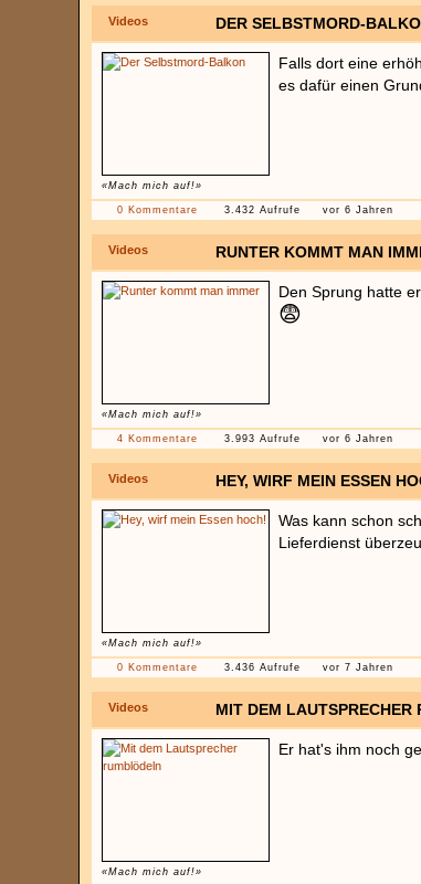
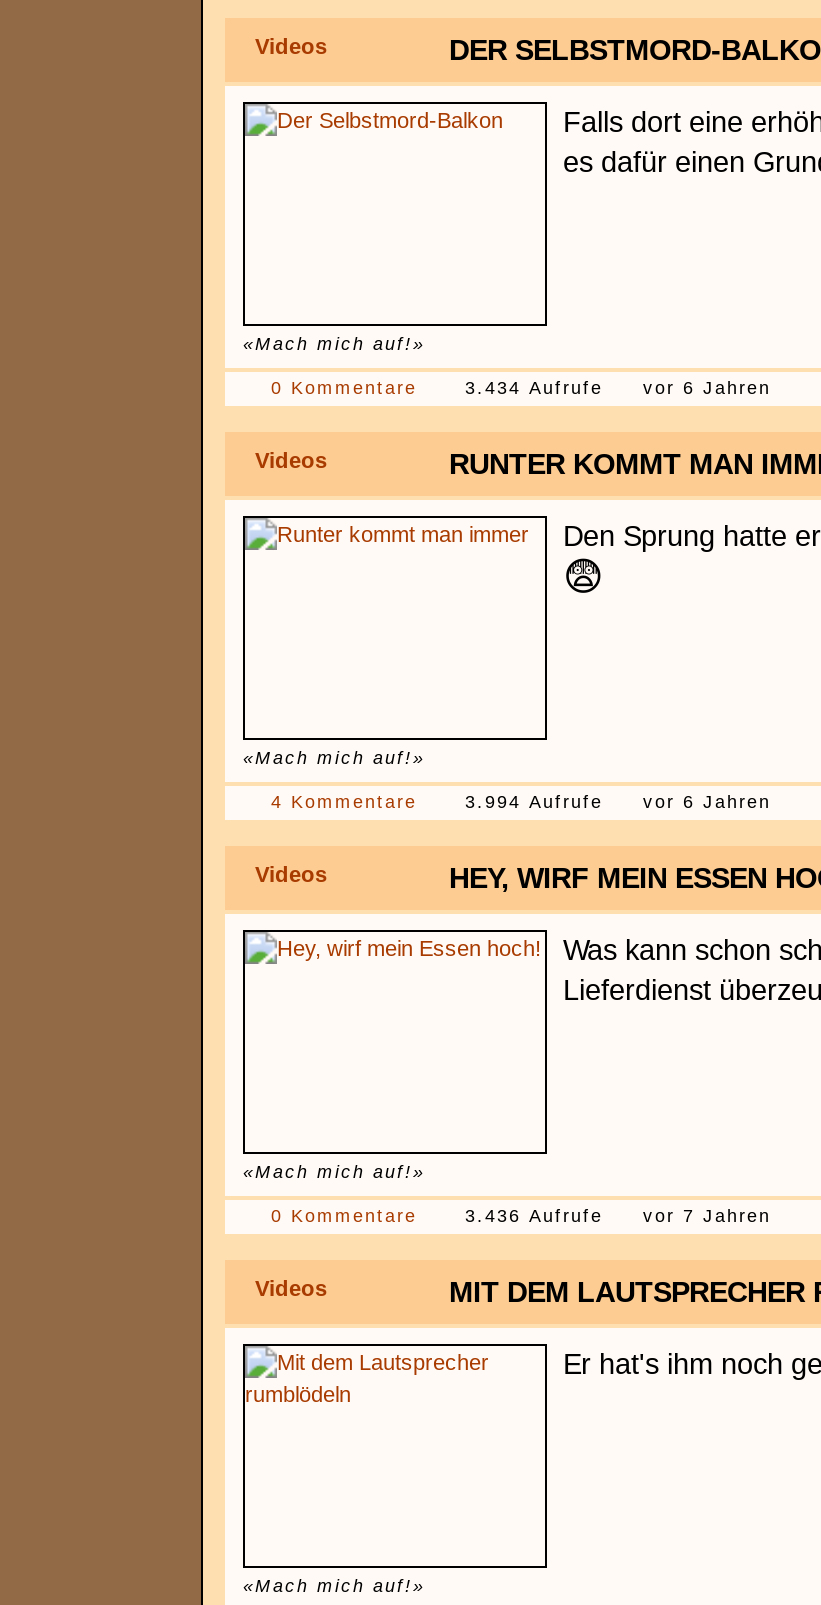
[224,204,393,215] 3.432 Aufrufe vor 6 Jahren -> [465,378,771,398] 3.434 Aufrufe vor 6 Jahren
[224,433,393,444] 3.993 Aufrufe vor 6 Jahren -> [465,792,771,812] 3.994 Aufrufe vor 6 Jahren

